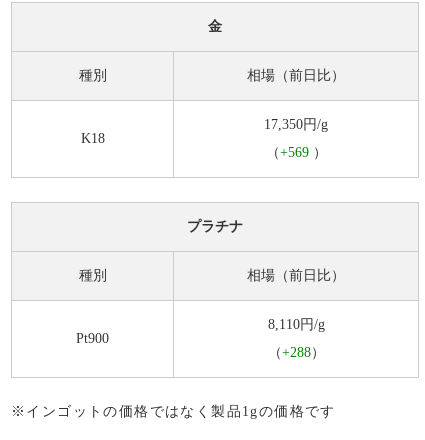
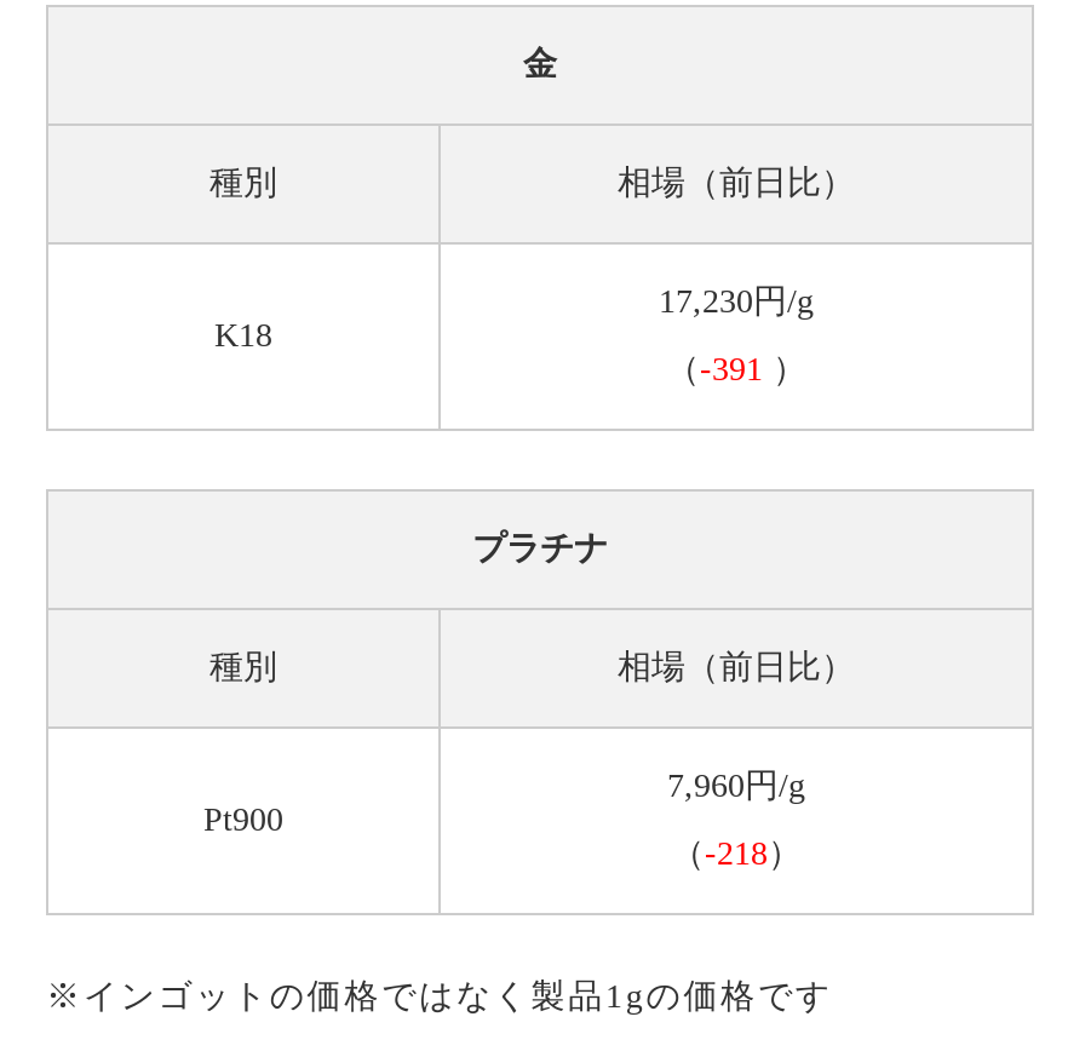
[264,117,328,132] 17,350円/g -> [659,283,814,319] 17,230円/g
[265,145,326,160] （+569） -> [666,351,806,387] （-391）
[267,317,324,332] 8,110円/g -> [667,767,805,803] 7,960円/g
[267,345,324,360] （+288） -> [671,835,802,871] （-218）

